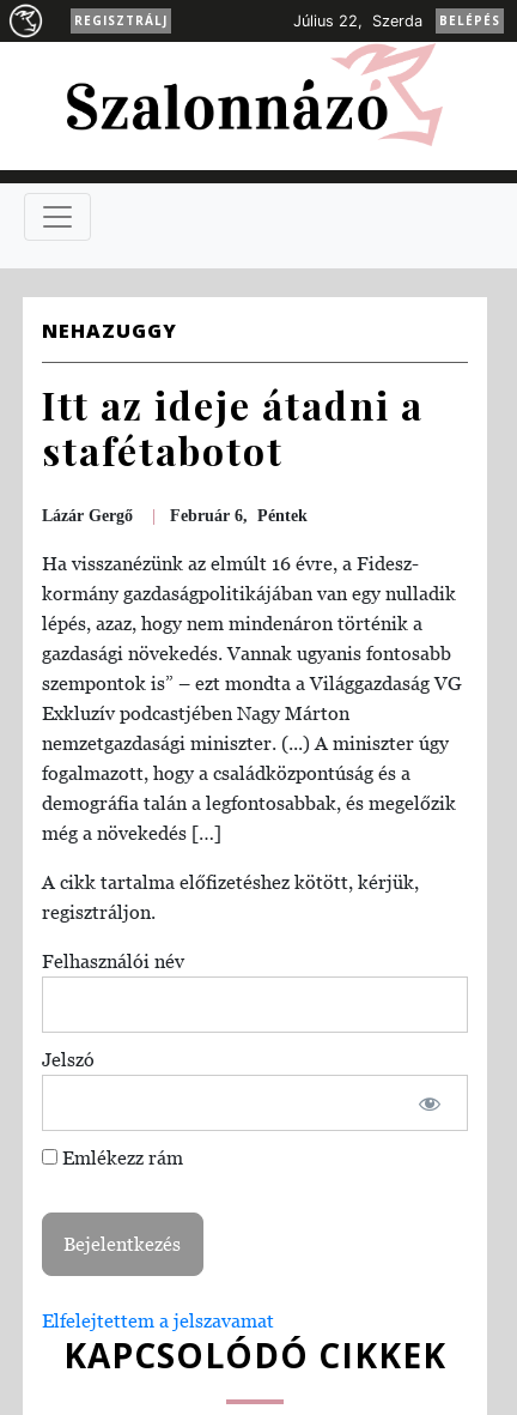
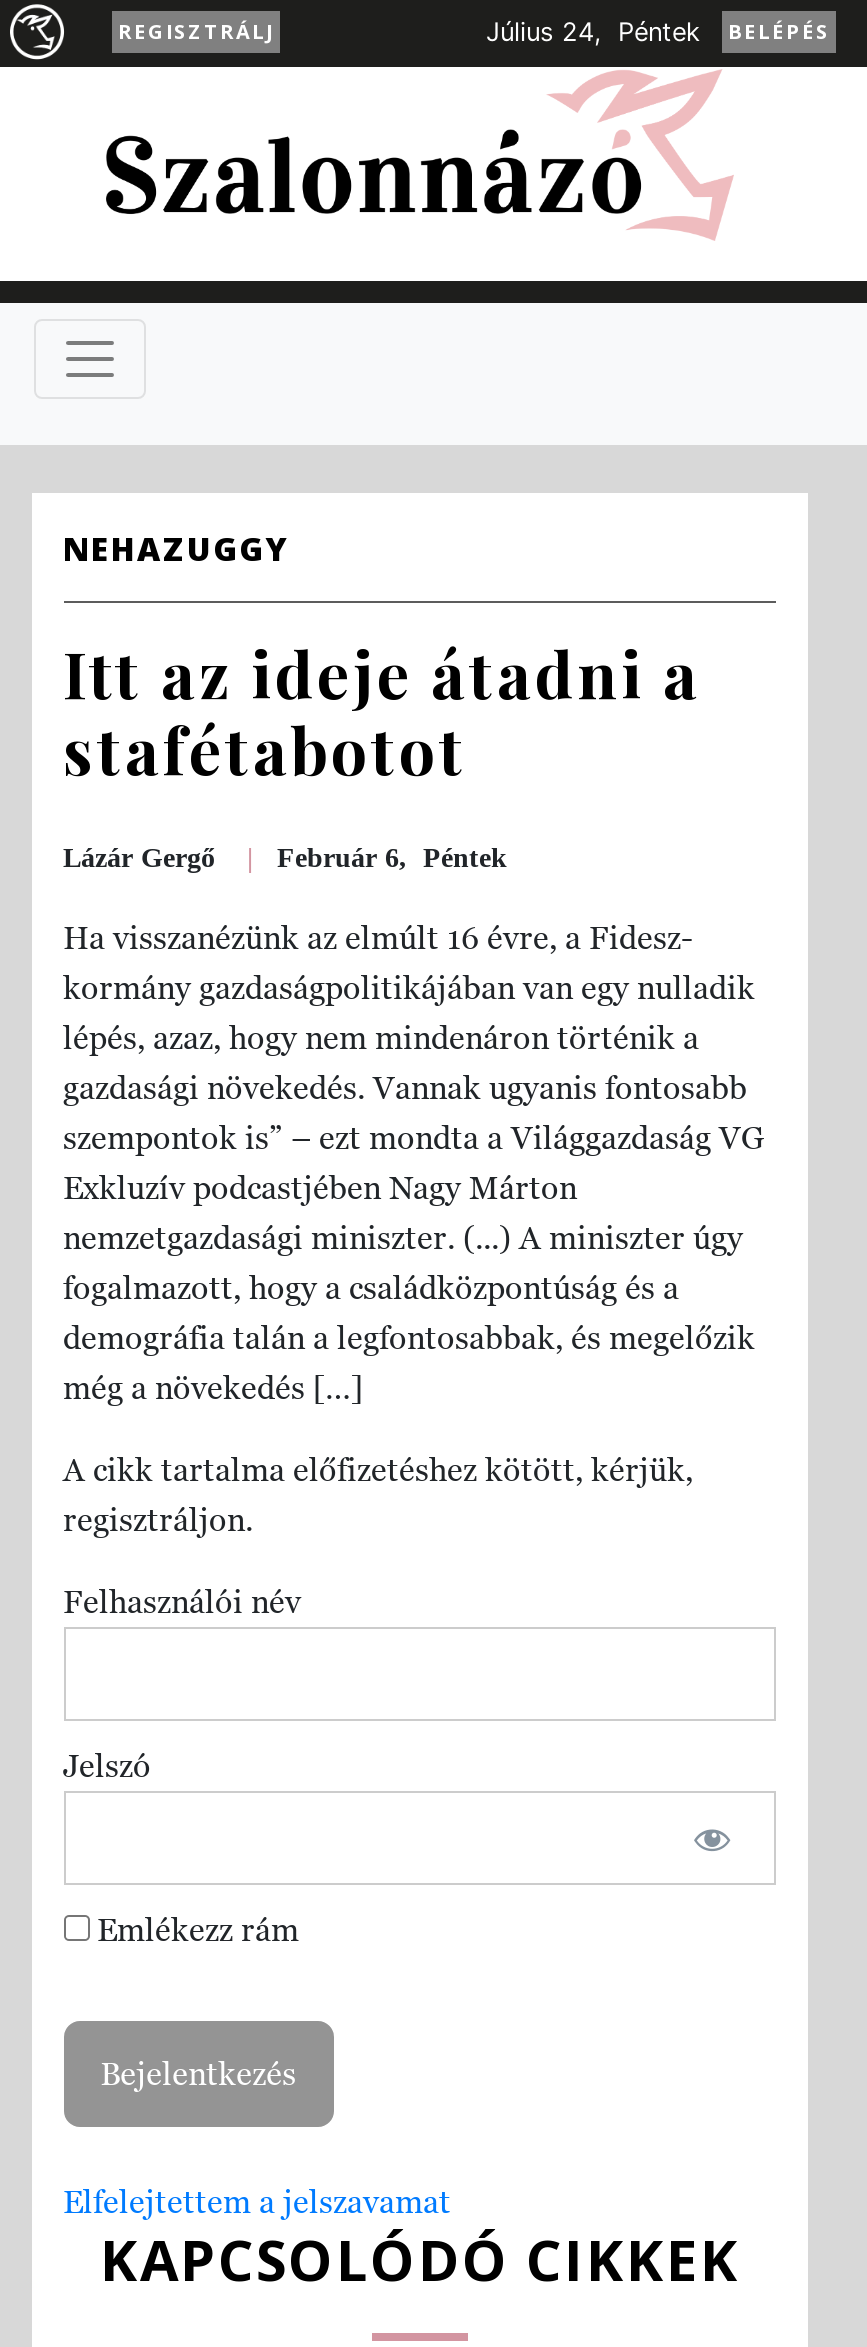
[284,12,422,30] Július 22, Szerda -> [470,17,700,47] Július 24, Péntek

